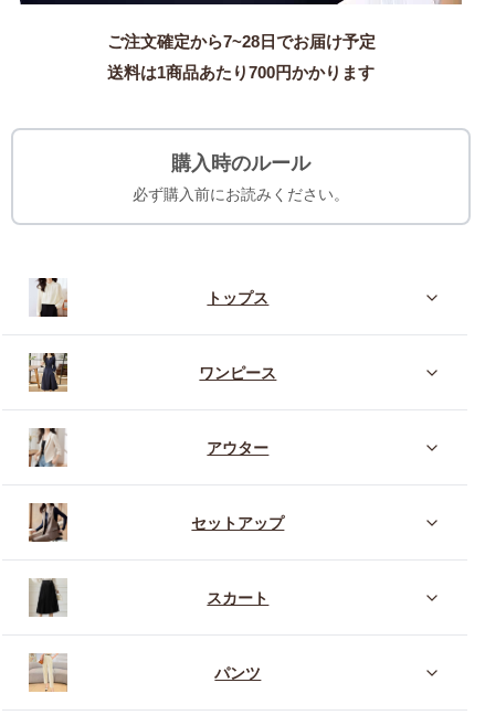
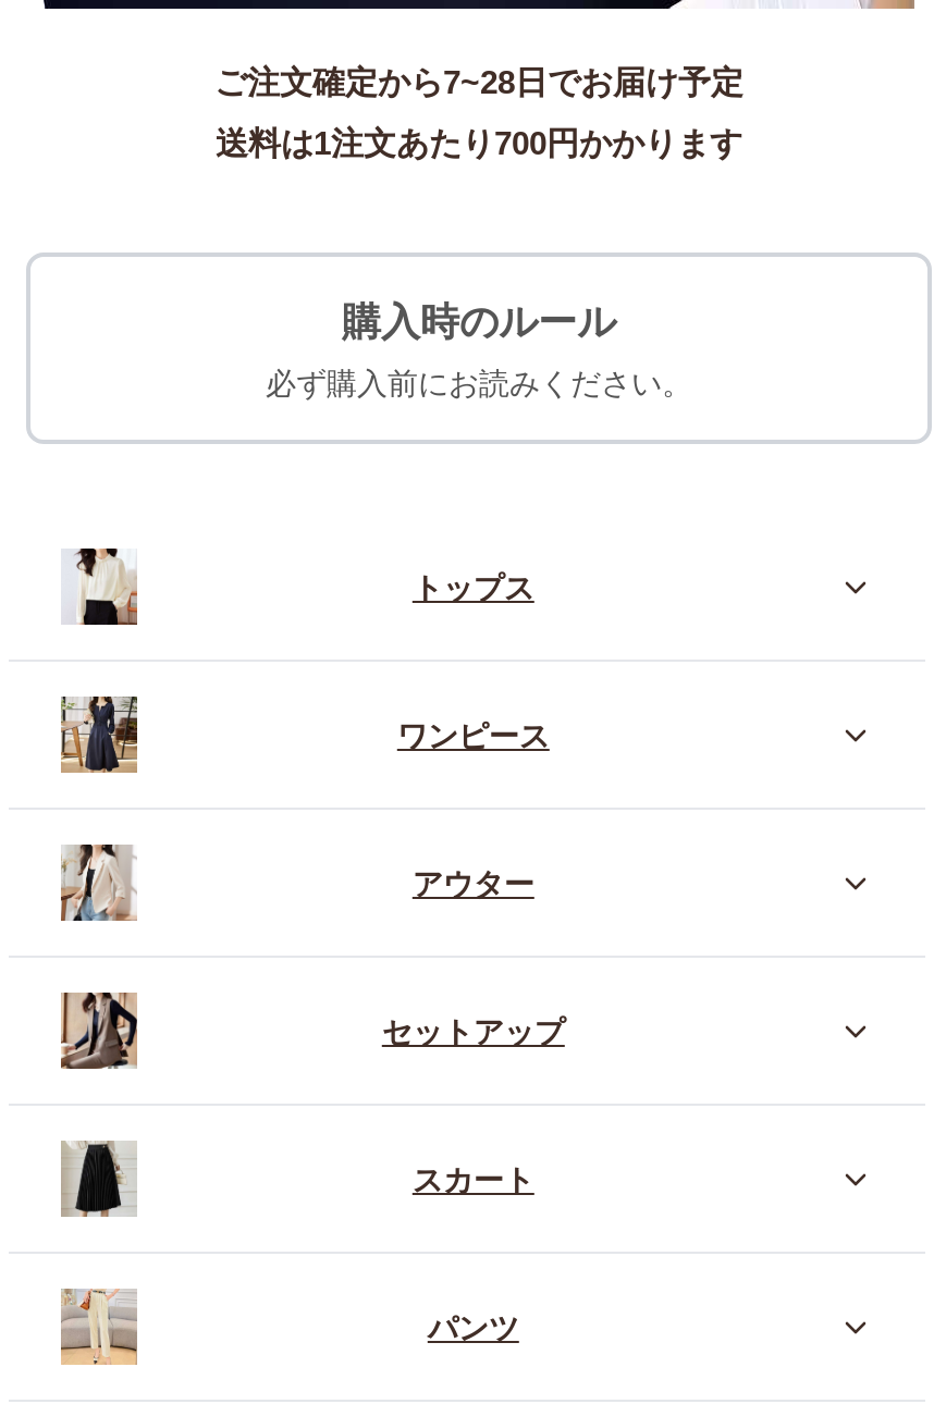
[107,63,375,82] 送料は1商品あたり700円かかります -> [216,124,742,161] 送料は1注文あたり700円かかります

